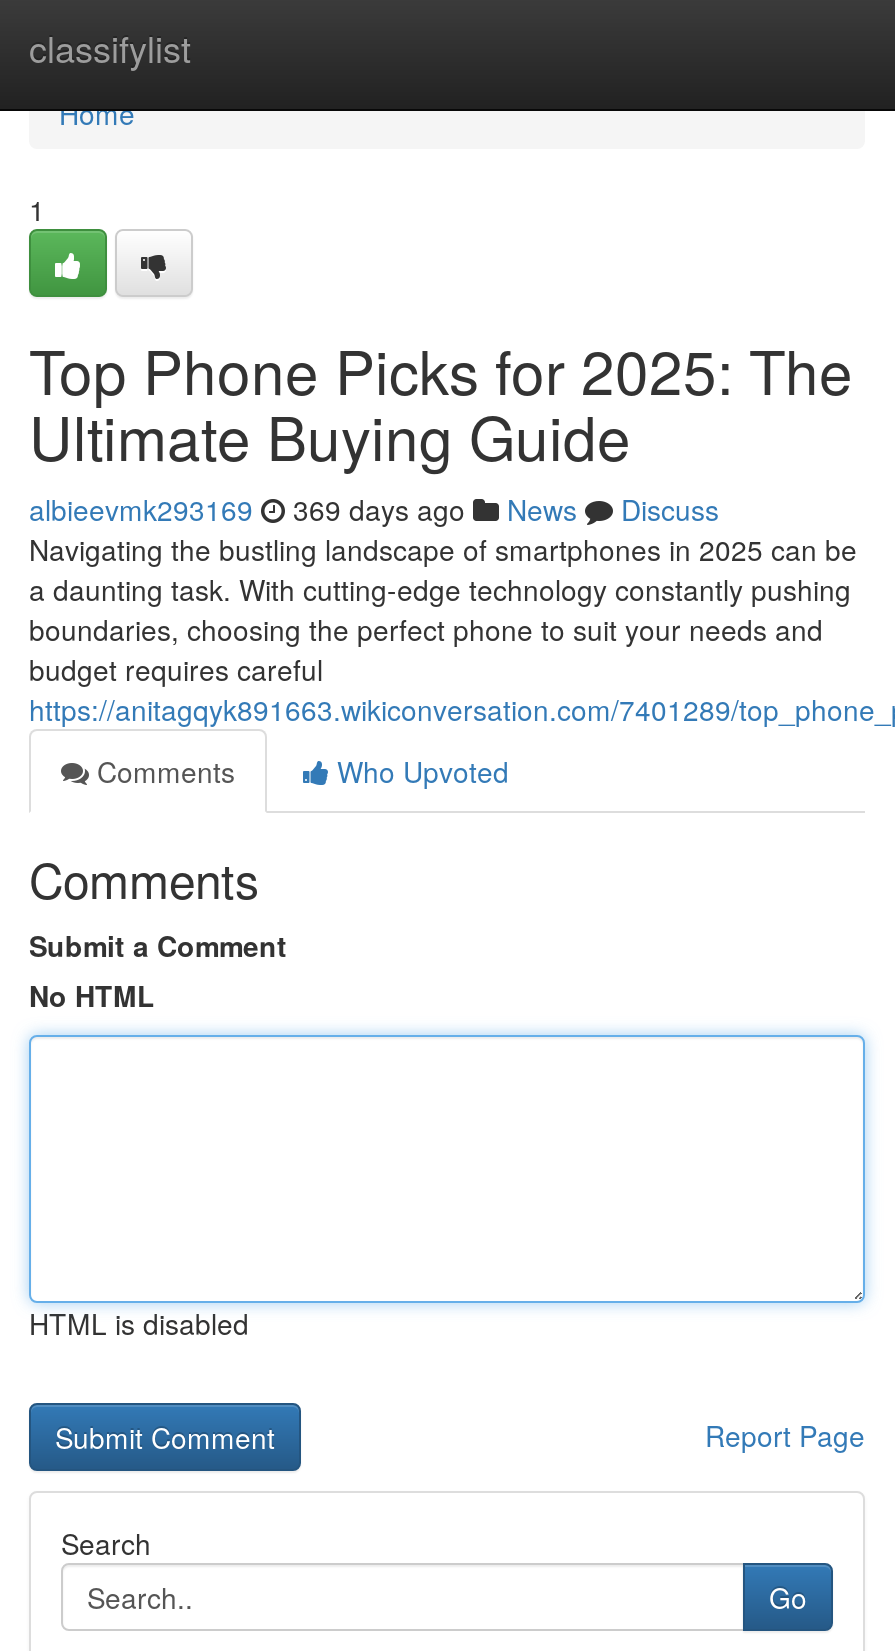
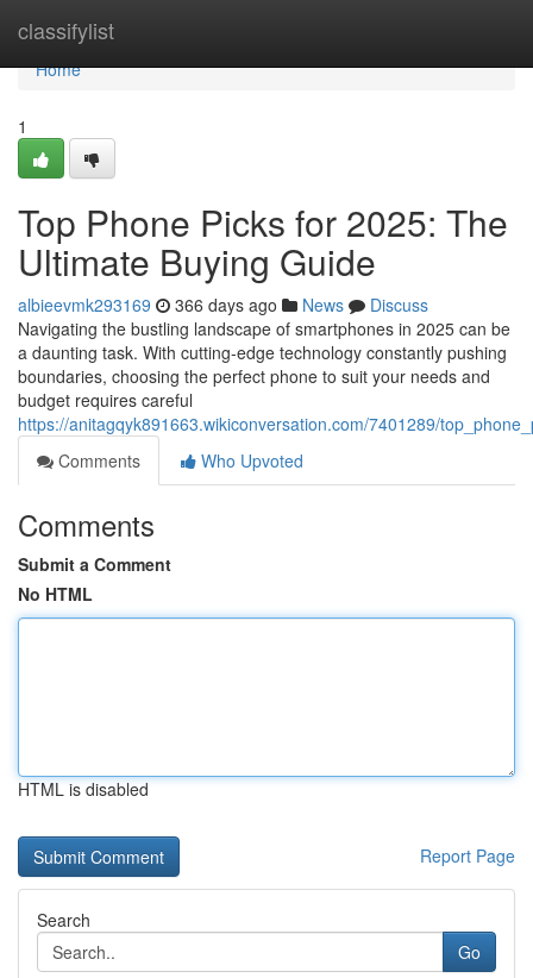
[29,489,719,529] albieevmk293169 369 days ago News Discuss -> [18,293,428,316] albieevmk293169 366 days ago News Discuss

